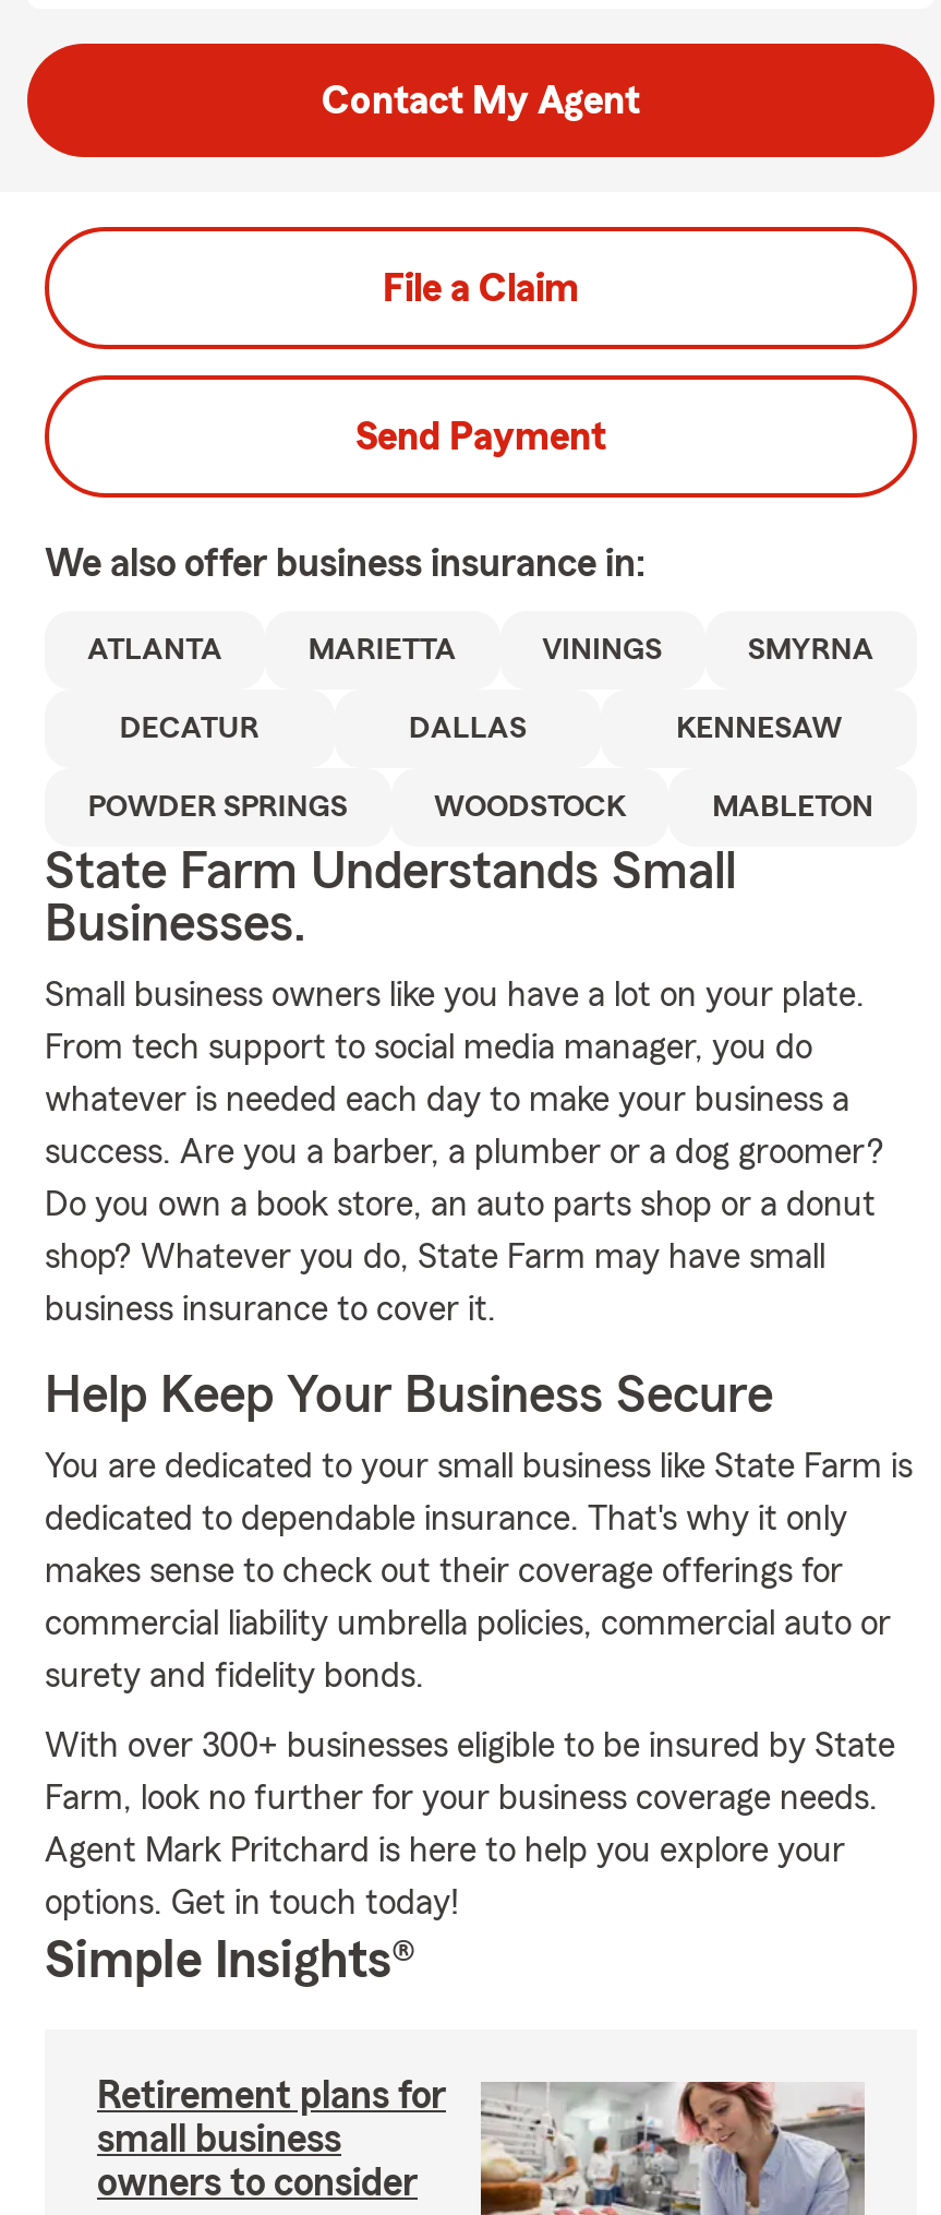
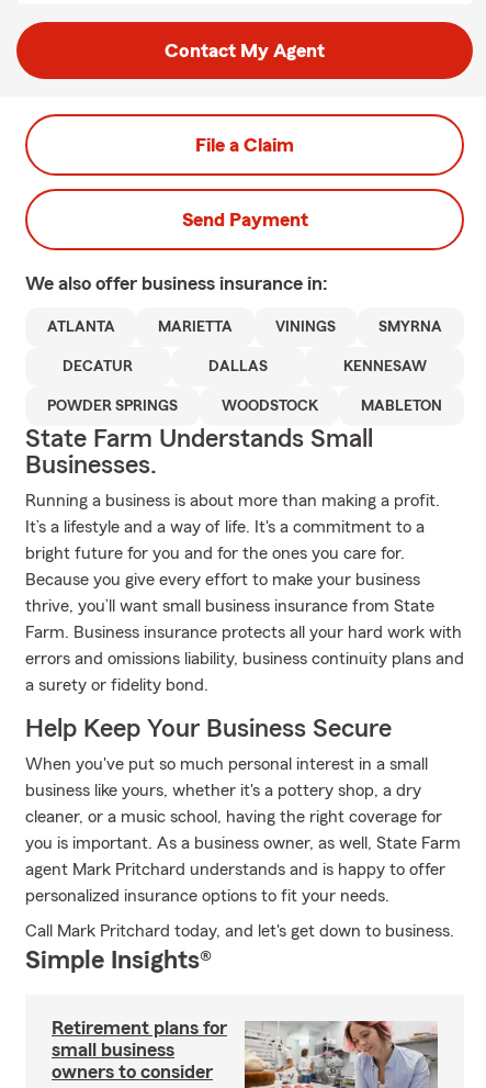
[45,978,884,1327] Small business owners like you have a lot on your plate. | From tech support to social media manager, you do | whatever is needed each day to make your business a | success. Are you a barber, a plumber or a dog groomer? | Do you own a book store, an auto parts shop or a donut | shop? Whatever you do, State Farm may have small | business insurance to cover it. -> [25,492,464,694] Running a business is about more than making a profit. | It’s a lifestyle and a way of life. It's a commitment to a | bright future for you and for the ones you care for. | Because you give every effort to make your business | thrive, you’ll want small business insurance from State | Farm. Business insurance protects all your hard work with | errors and omissions liability, business continuity plans and | a surety or fidelity bond.
moved [45,1370,773,1423] -> [25,716,392,742]: Help Keep Your Business Secure
[45,1449,913,1920] You are dedicated to your small business like State Farm is | dedicated to dependable insurance. That's why it only | makes sense to check out their coverage offerings for | commercial liability umbrella policies, commercial auto or | surety and fidelity bonds. | With over 300+ businesses eligible to be insured by State | Farm, look no further for your business coverage needs. | Agent Mark Pritchard is here to help you explore your | options. Get in touch today! -> [25,755,461,940] When you've put so much personal interest in a small | business like yours, whether it's a pottery shop, a dry | cleaner, or a music school, having the right coverage for | you is important. As a business owner, as well, State Farm | agent Mark Pritchard understands and is happy to offer | personalized insurance options to fit your needs. | Call Mark Pritchard today, and let's get down to business.

